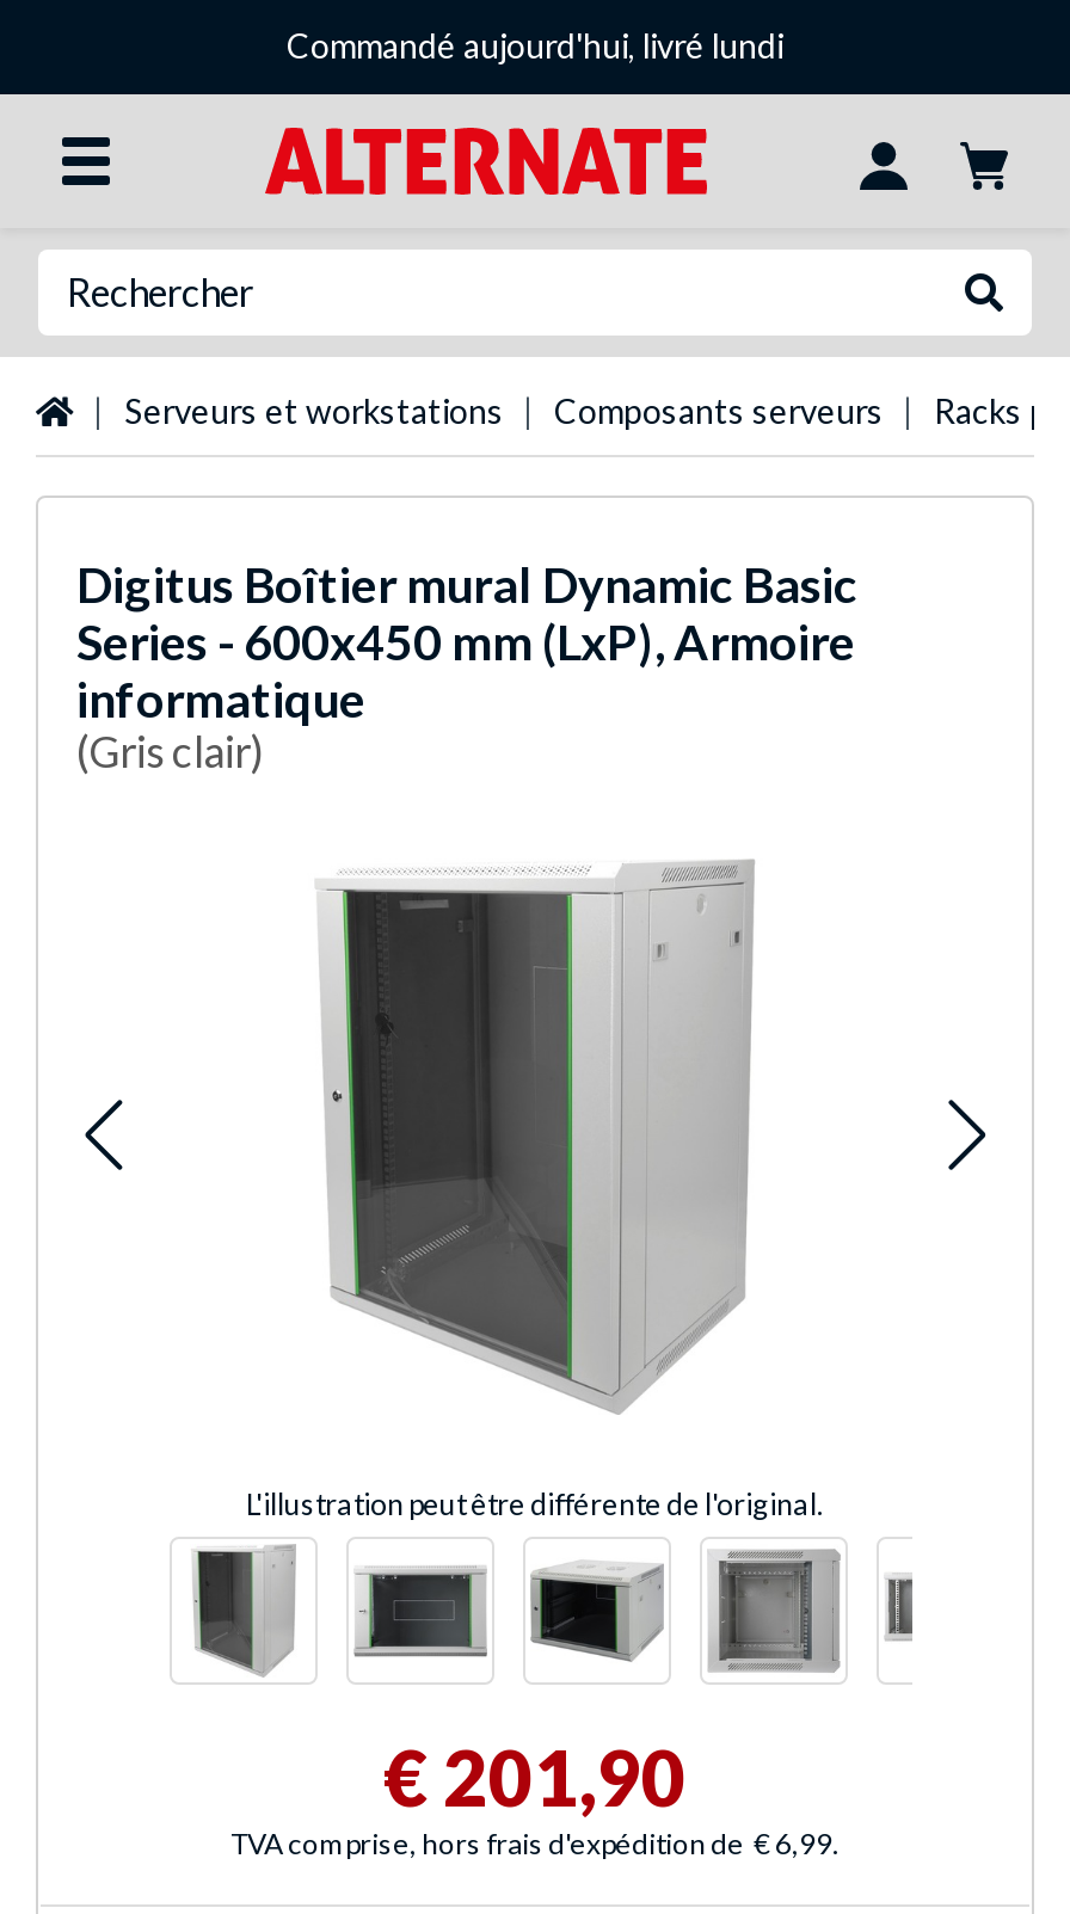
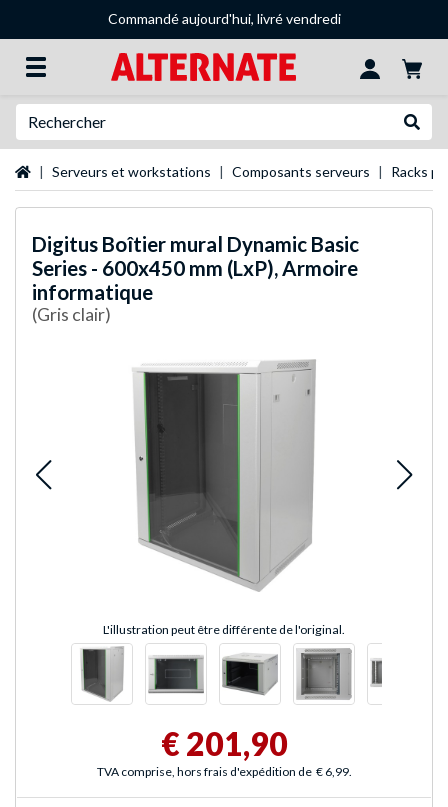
[287,25,783,66] Commandé aujourd'hui, livré lundi -> [107,10,340,27] Commandé aujourd'hui, livré vendredi

